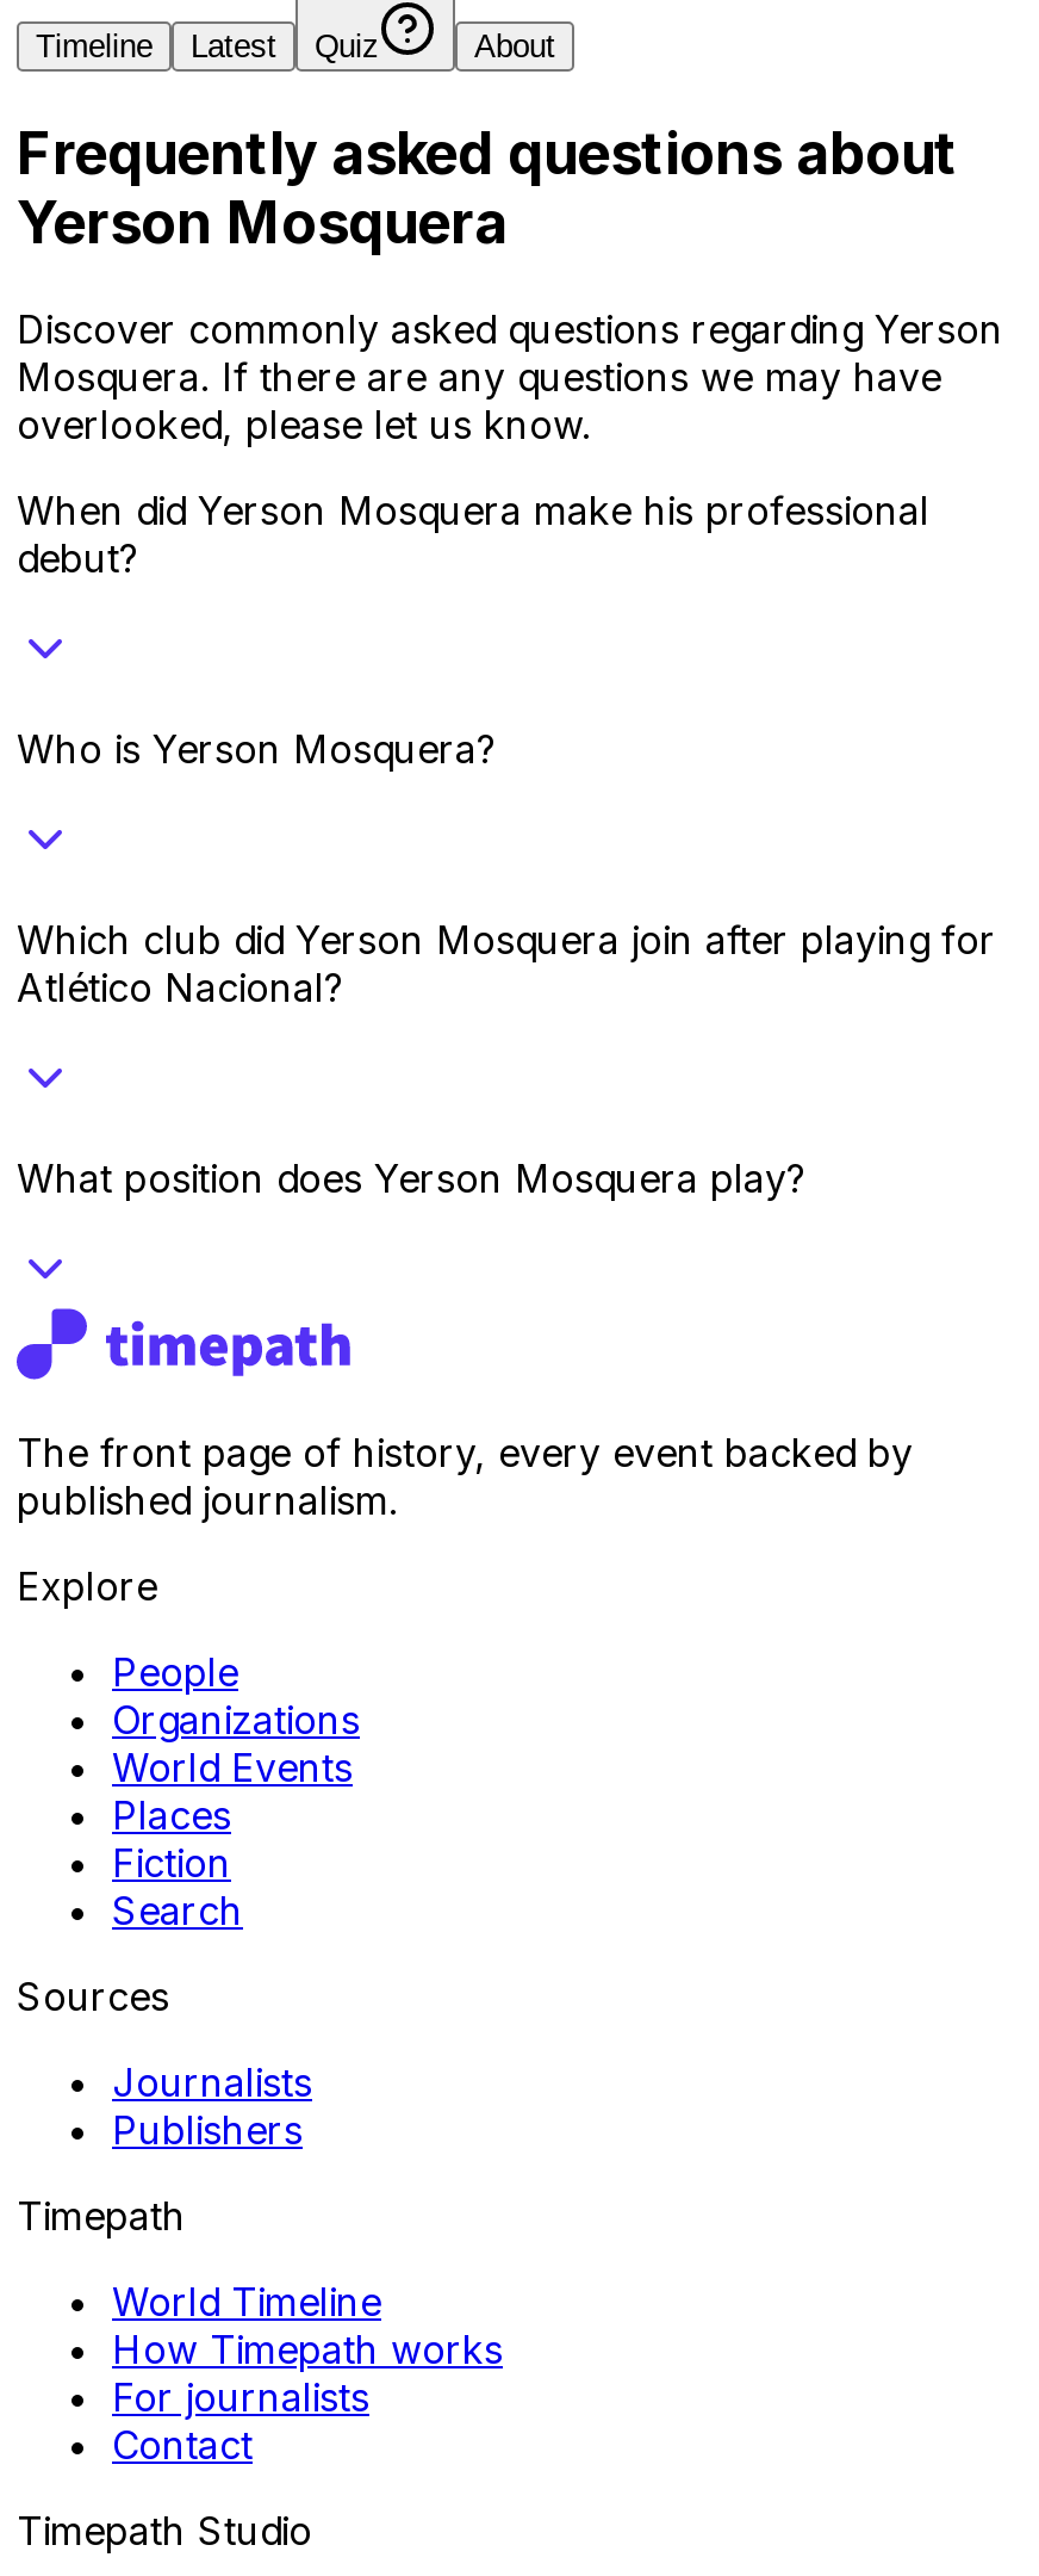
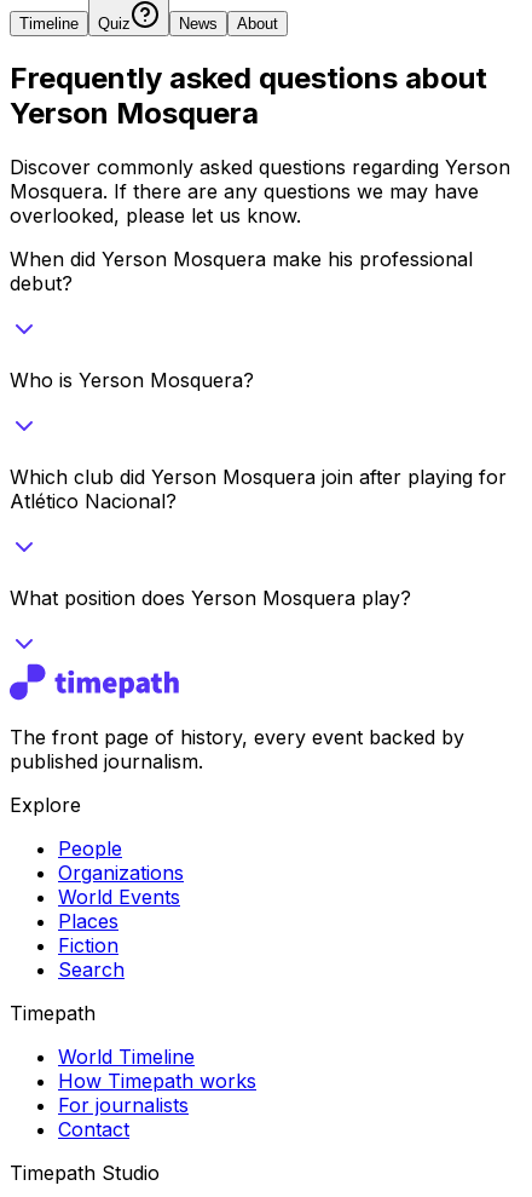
[191,28,276,64] Latest -> none
none -> [179,14,218,32] News
[17,1972,312,2153] Sources | Journalists | Publishers -> none

